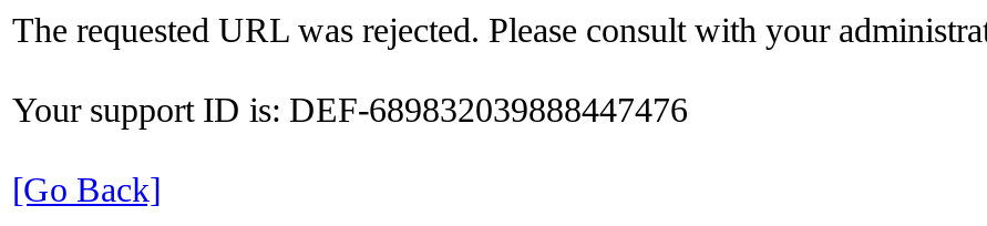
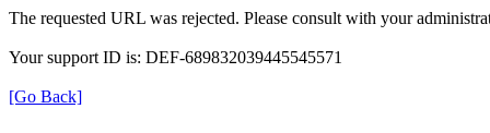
[12,91,688,129] Your support ID is: DEF-689832039888447476 -> [9,48,342,66] Your support ID is: DEF-689832039445545571

